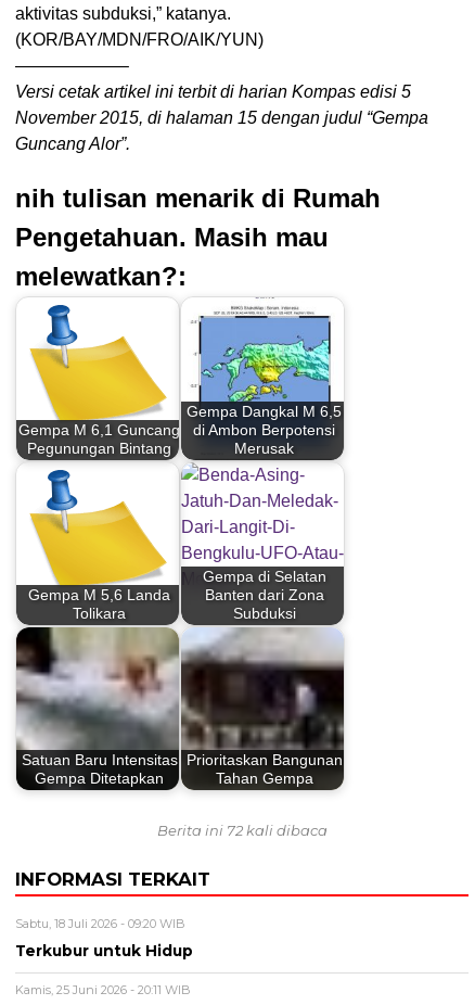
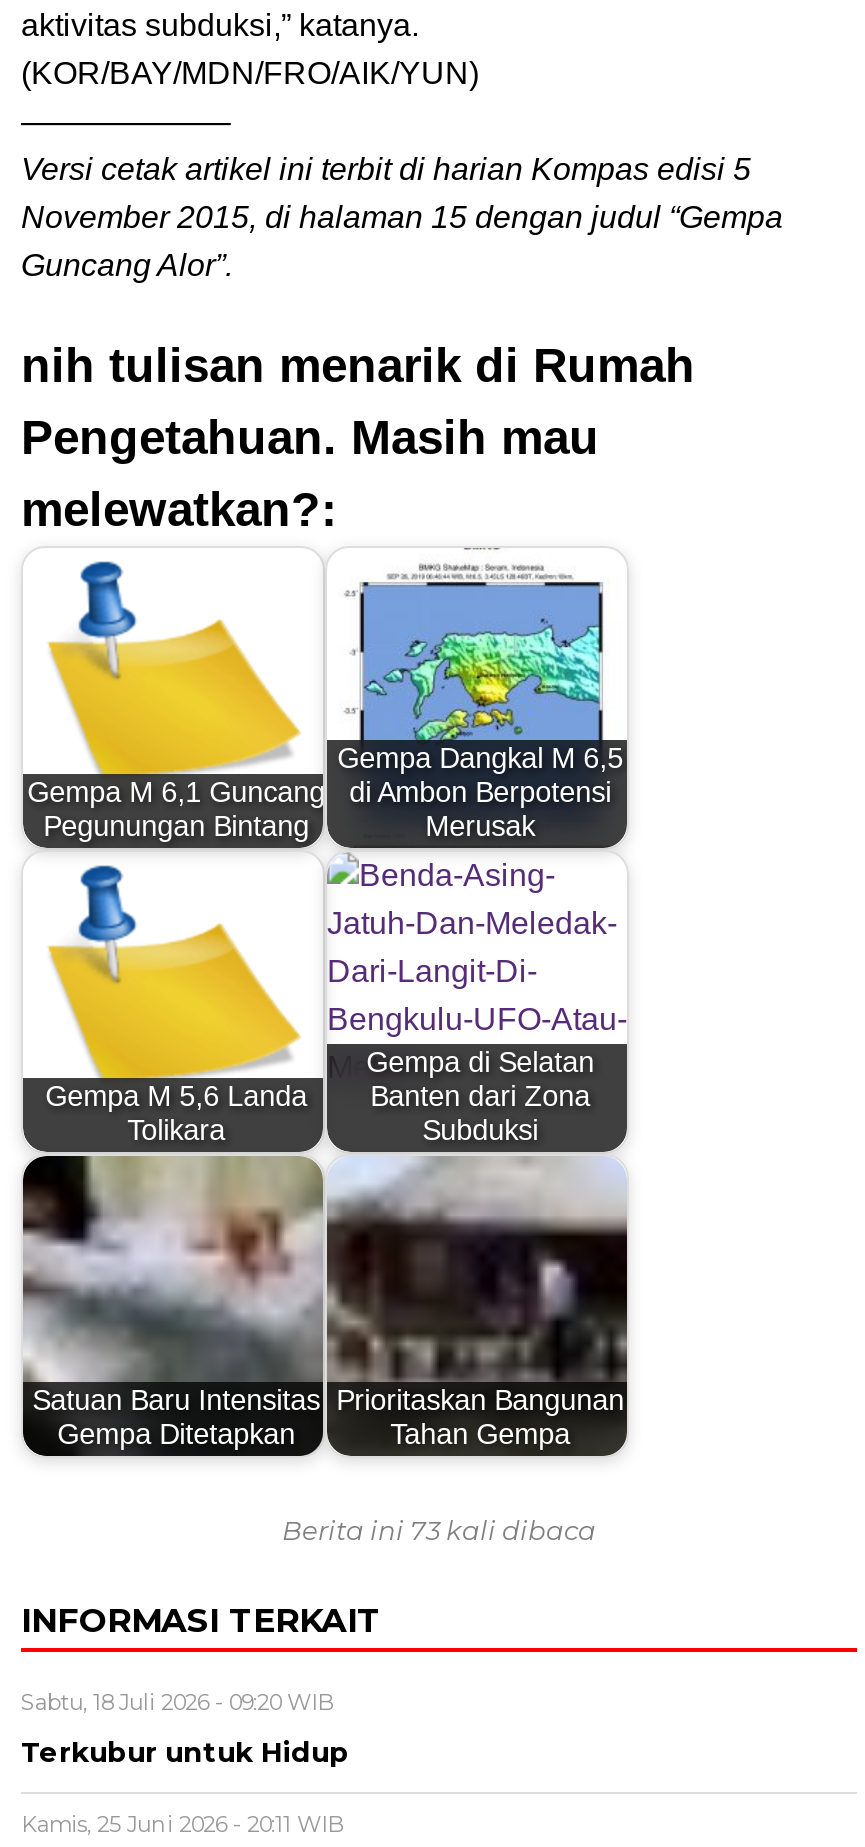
[157,822,327,839] Berita ini 72 kali dibaca -> [282,1514,596,1546] Berita ini 73 kali dibaca

